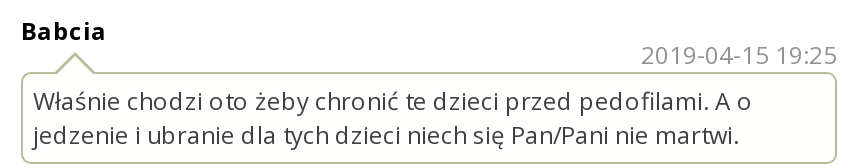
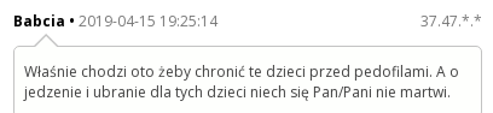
[641,39,837,73] 2019-04-15 19:25 -> [79,11,482,32] 2019-04-15 19:25:14 | 37.47.*.*

